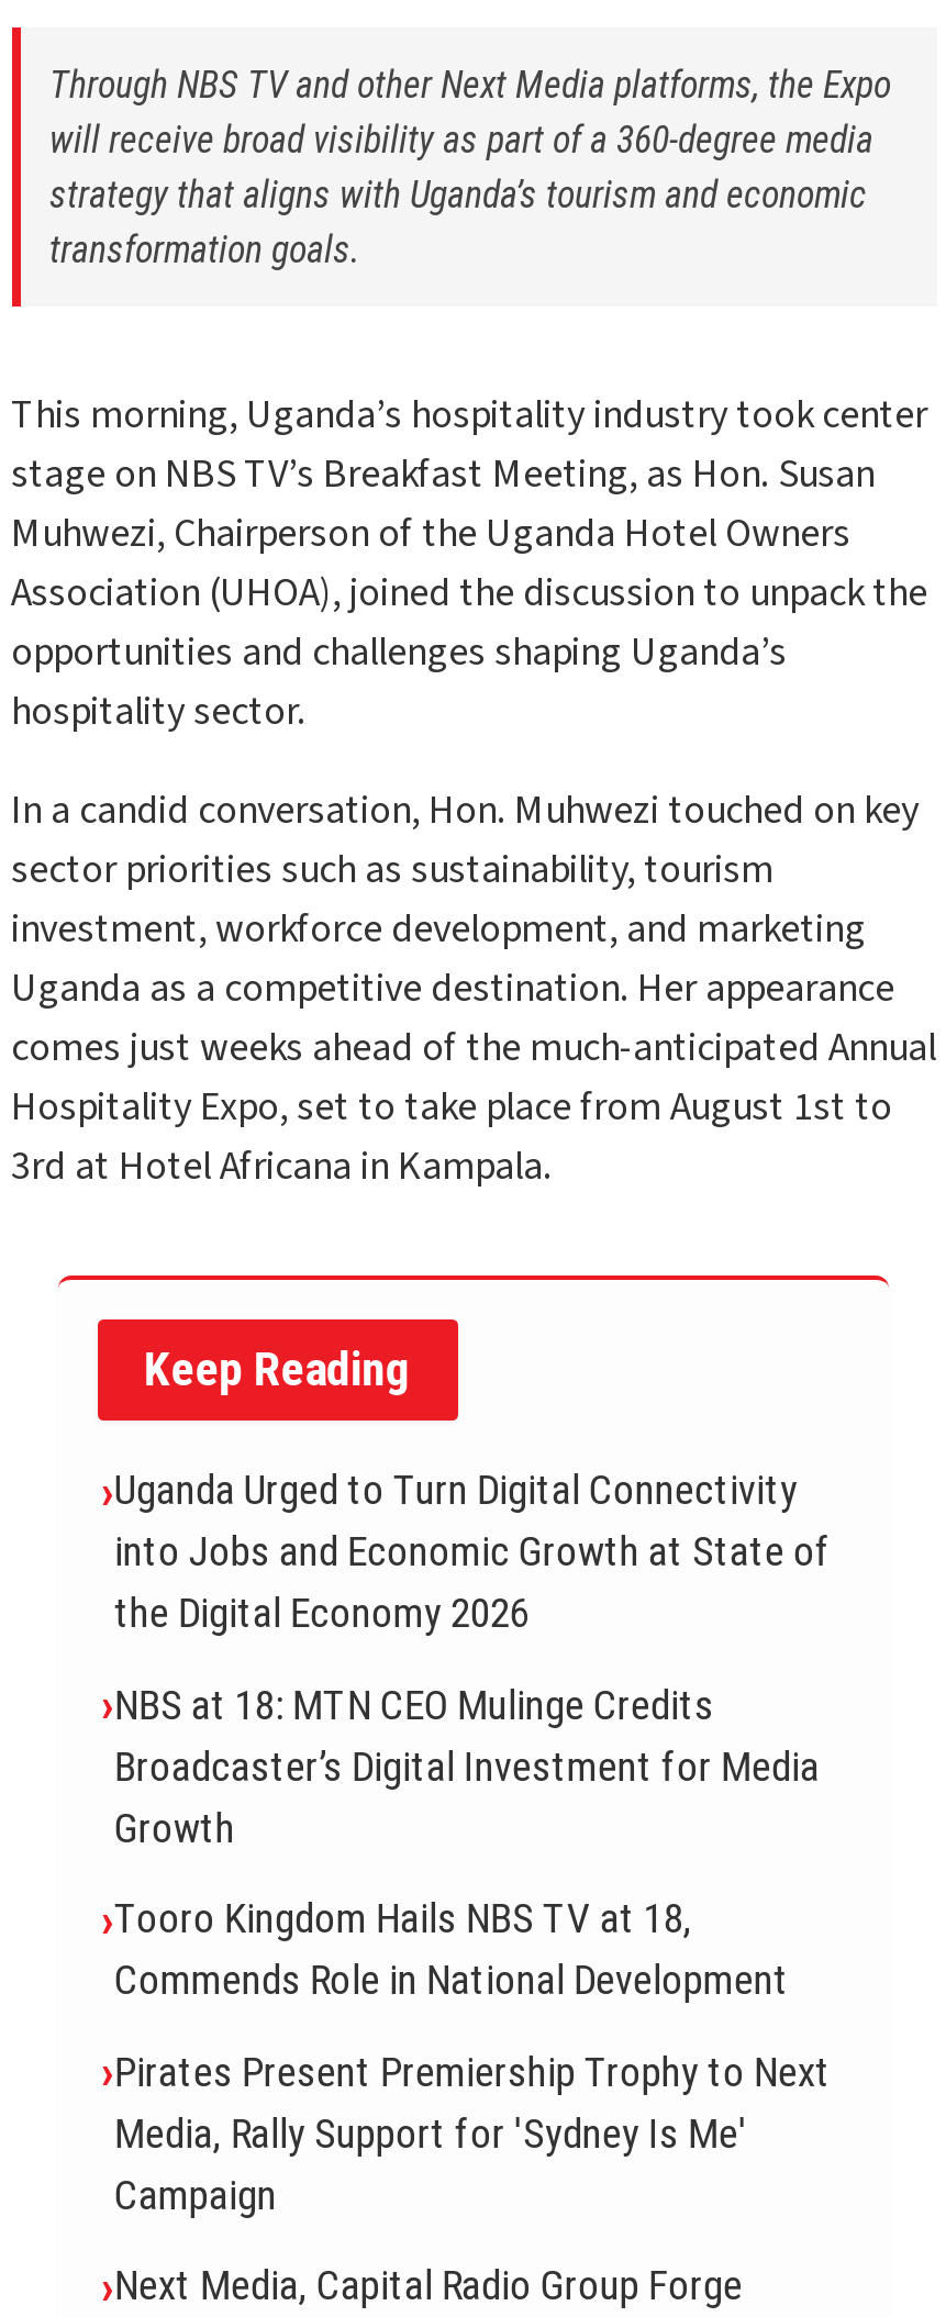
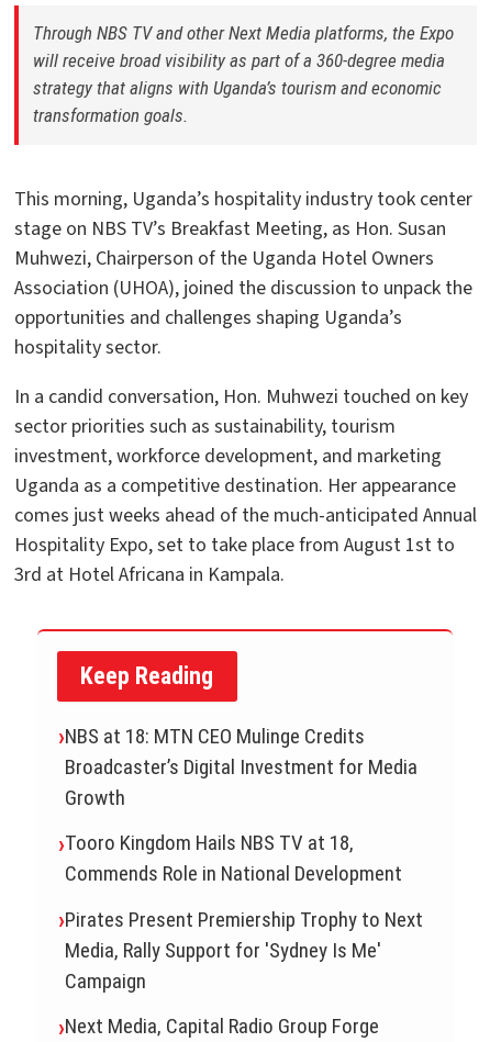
[114,1466,830,1639] Uganda Urged to Turn Digital Connectivity | into Jobs and Economic Growth at State of | the Digital Economy 2026 -> none

